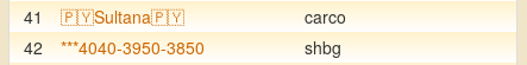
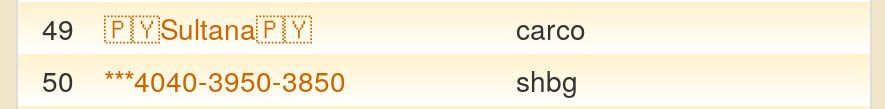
[24,5,43,28] 41 -> [42,8,74,48] 49
[24,35,205,59] 42 ***4040-3950-3850 -> [42,60,346,100] 50 ***4040-3950-3850

